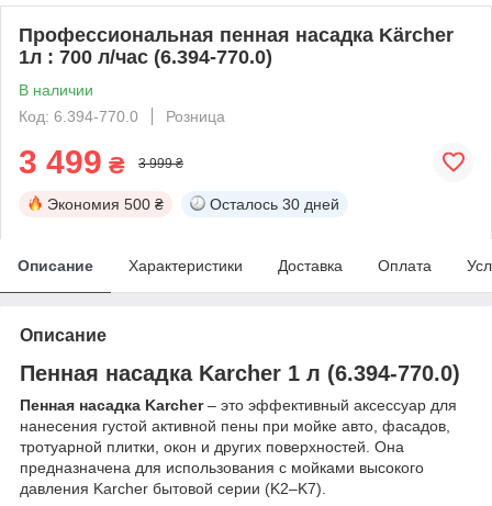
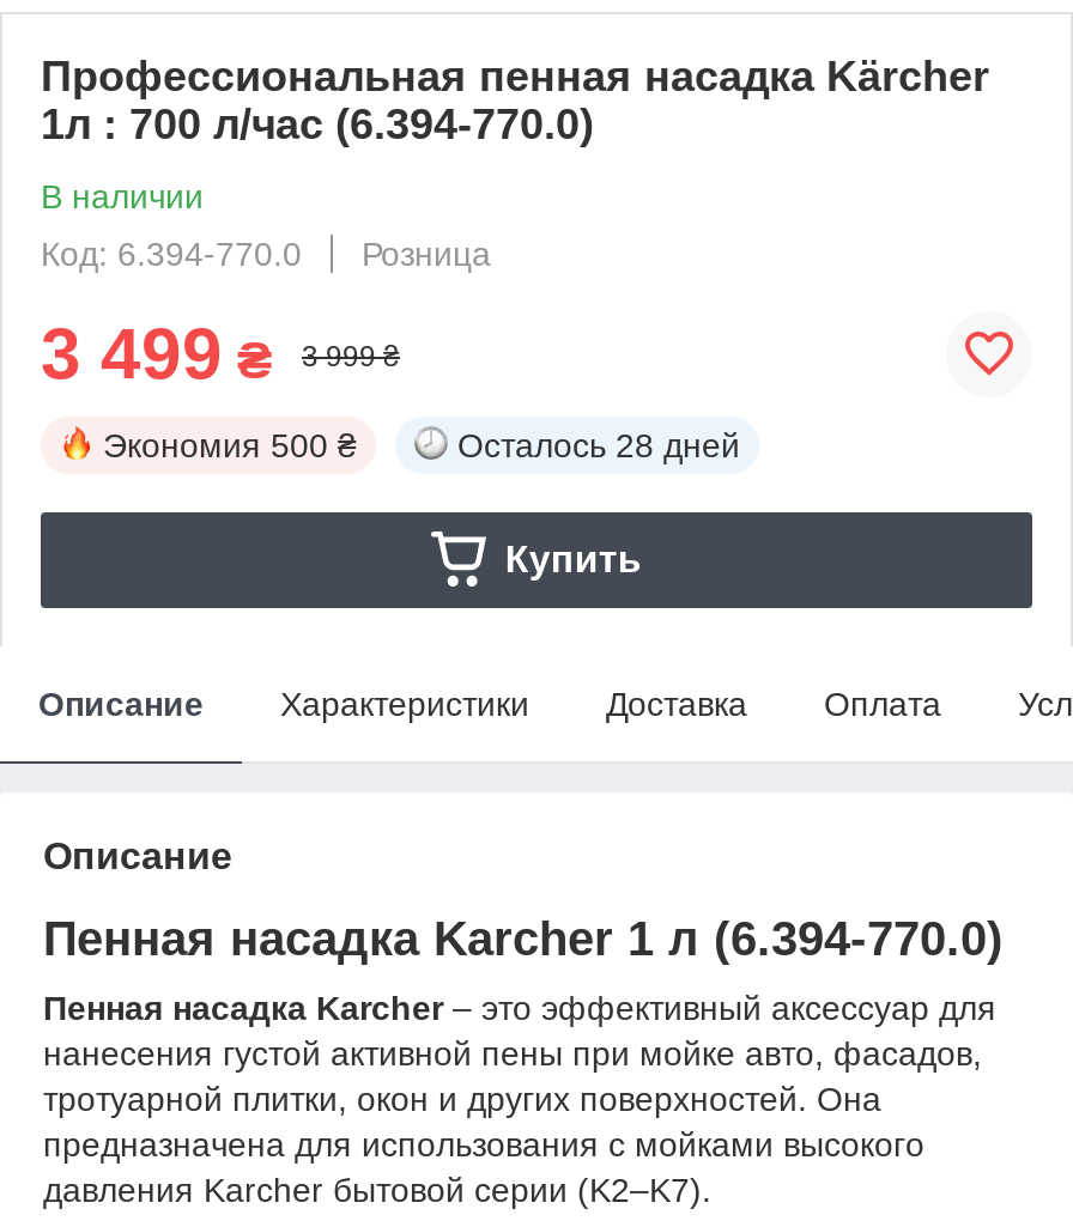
[210,195,339,213] Осталось 30 дней -> [457,426,740,579] Осталось 28 дней | Купить

